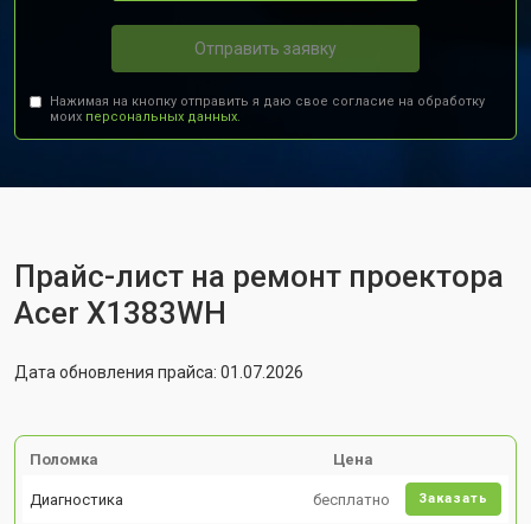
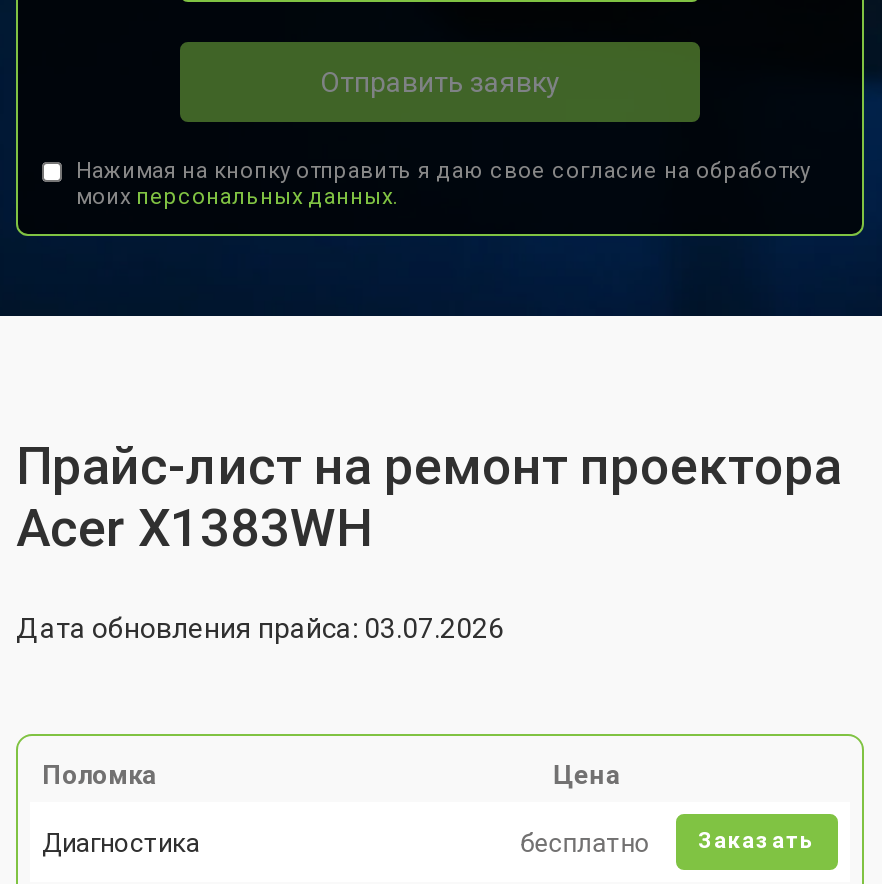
[14,363,303,382] Дата обновления прайса: 01.07.2026 -> [16,612,504,644] Дата обновления прайса: 03.07.2026

